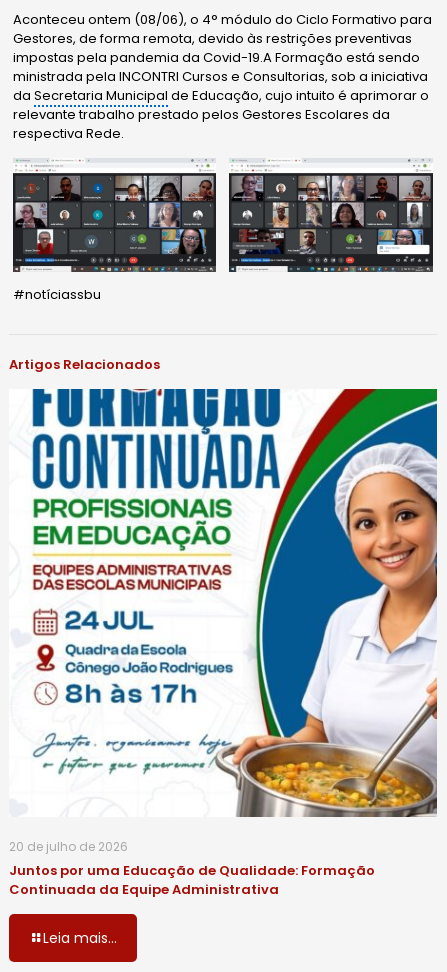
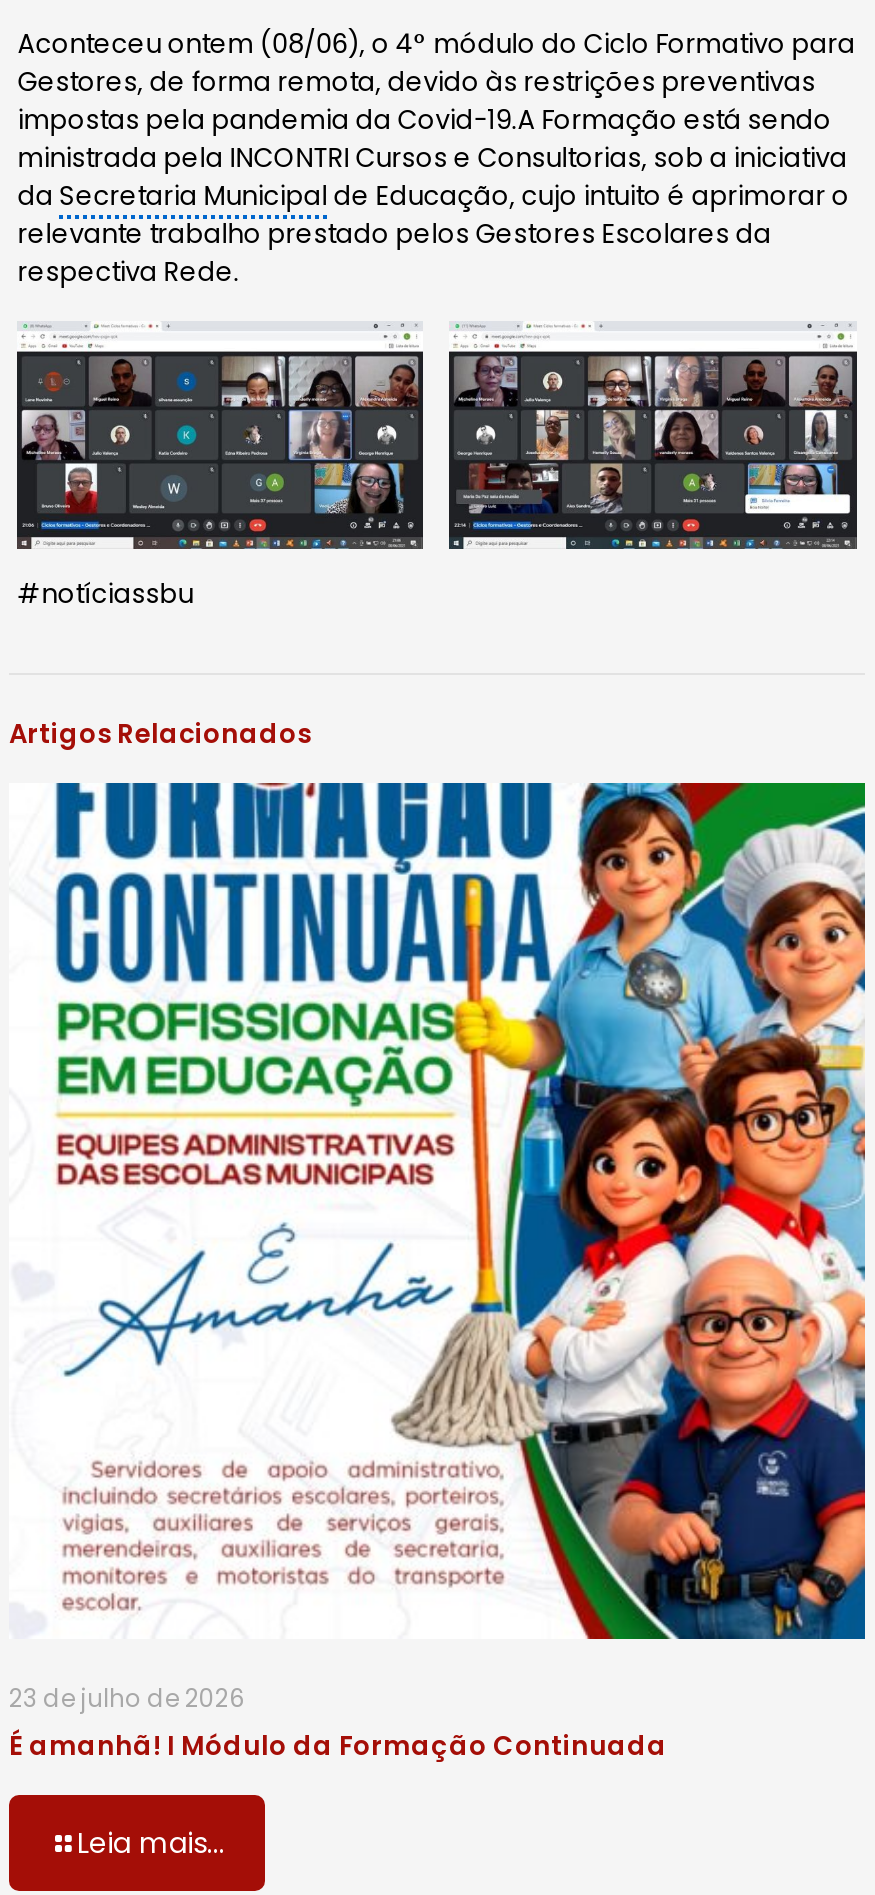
[9,390,438,899] [image] | 20 de julho de 2026 | Juntos por uma Educação de Qualidade: Formação | Continuada da Equipe Administrativa -> [9,781,867,1766] [image] | 23 de julho de 2026 | É amanhã! I Módulo da Formação Continuada

